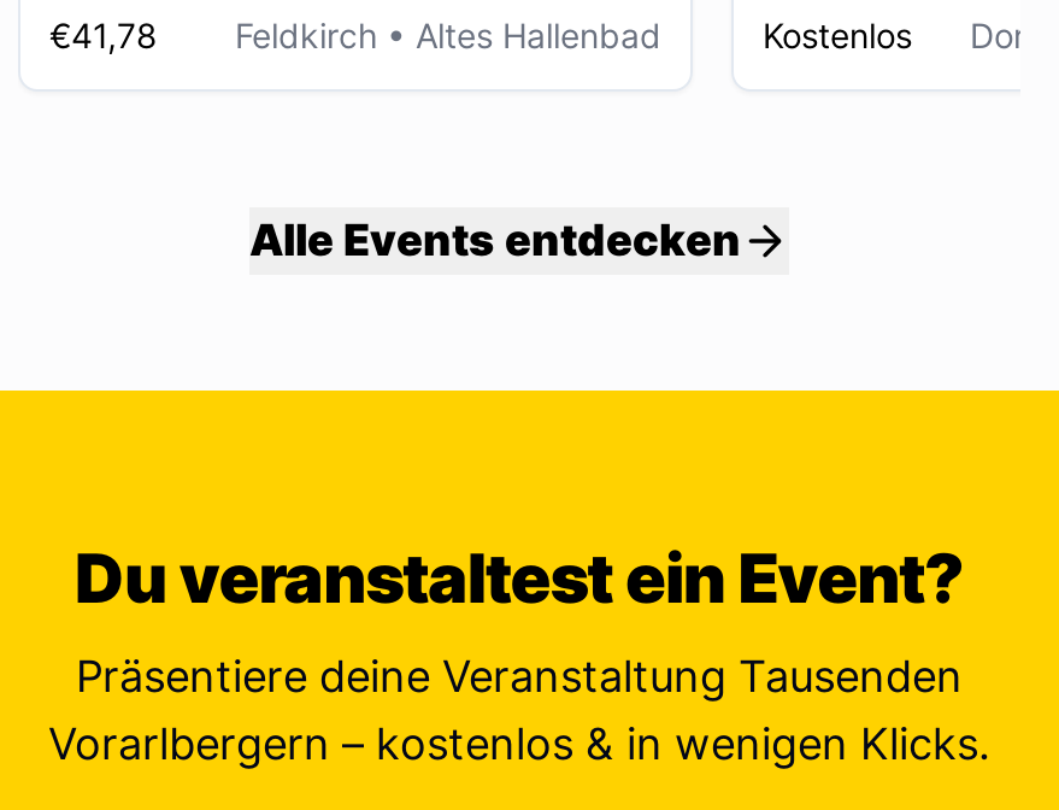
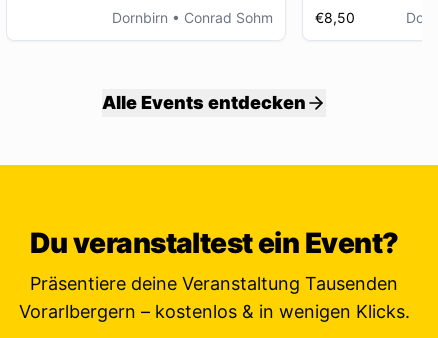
[49,14,661,55] €41,78 | Feldkirch • Altes Hallenbad -> [112,9,273,26] Dornbirn • Conrad Sohm
[763,14,912,55] Kostenlos -> [315,9,355,26] €8,50

